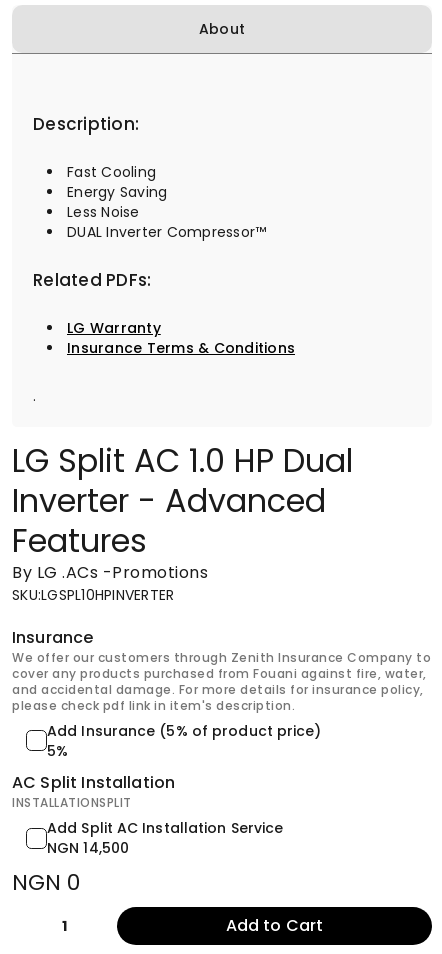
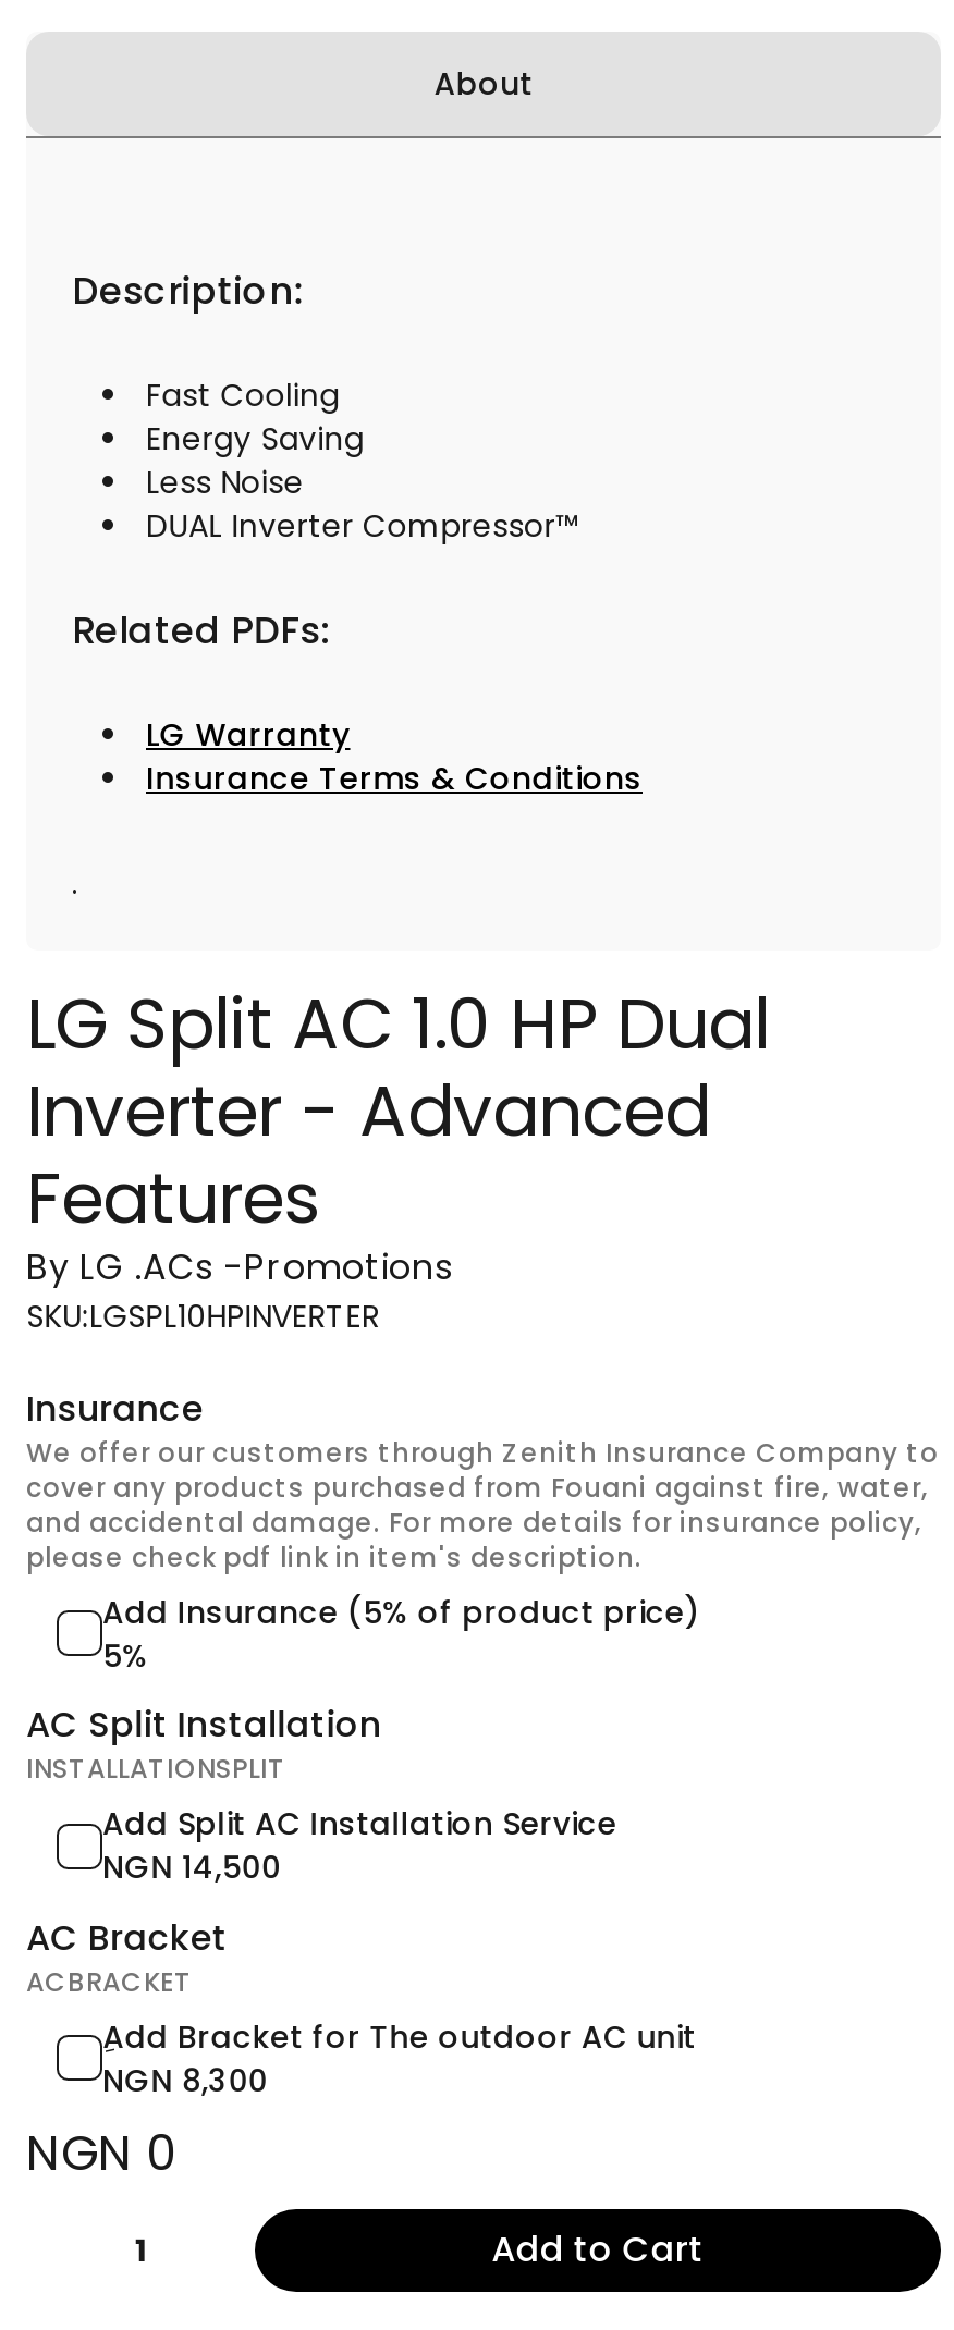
none -> [26,1912,696,2101] AC Bracket | ACBRACKET | ِAdd Bracket for The outdoor AC unit | NGN 8,300

